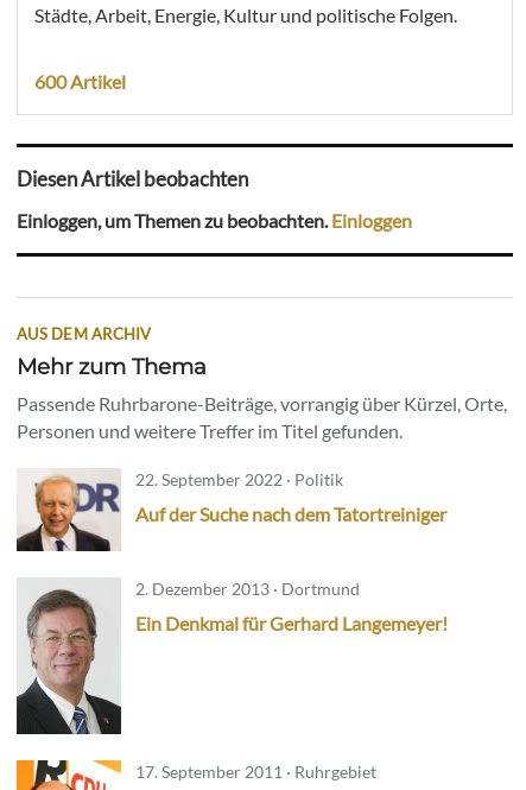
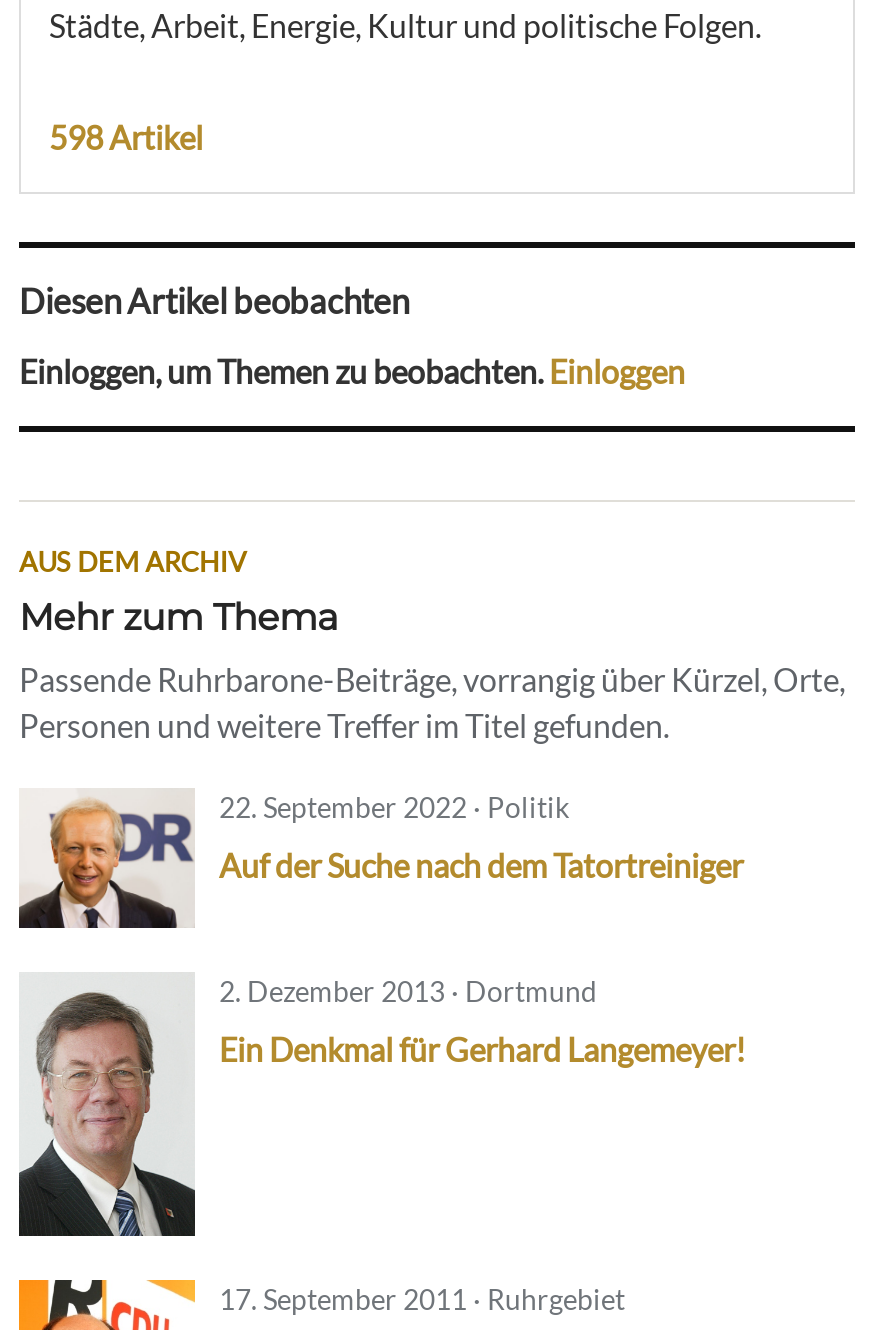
[34,70,126,93] 600 Artikel -> [49,119,203,157] 598 Artikel

